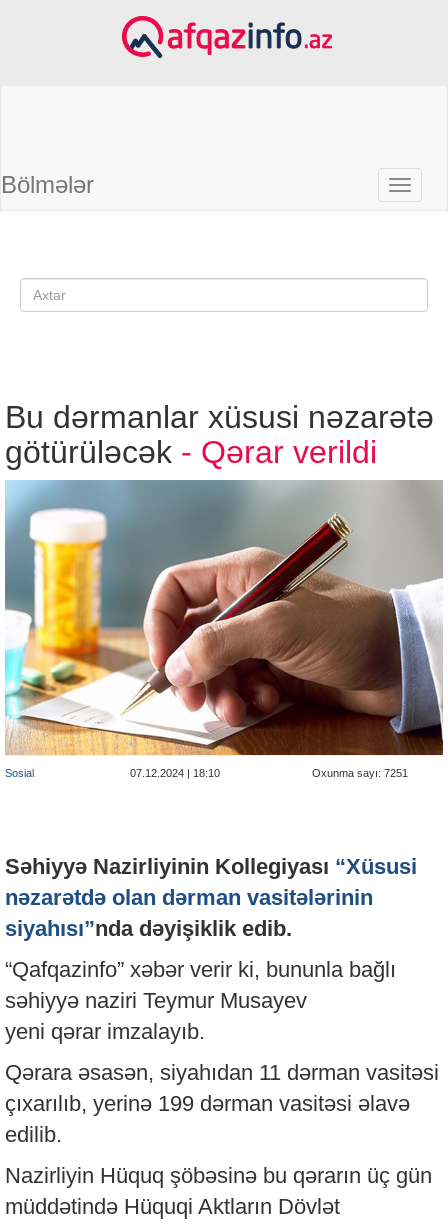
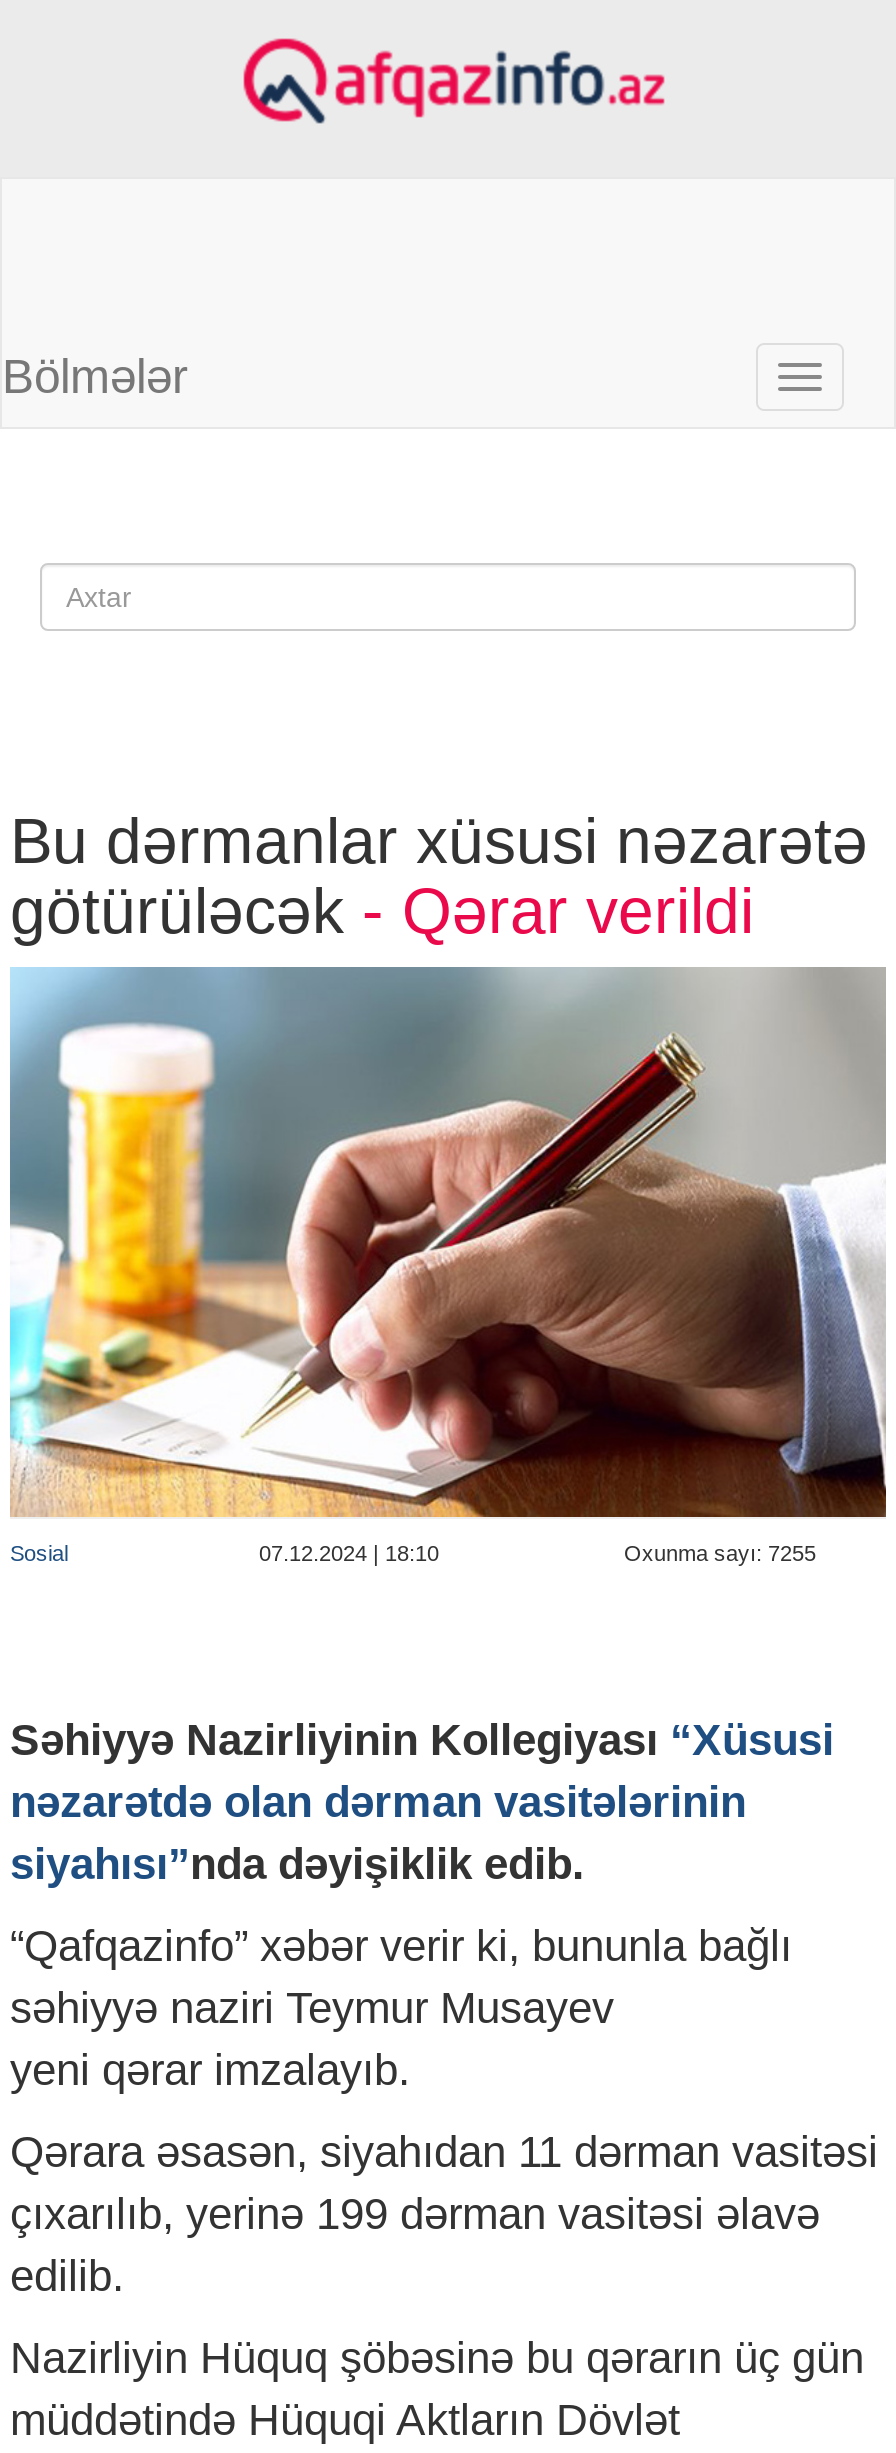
[312,767,408,779] Oxunma sayı: 7251 -> [624,1541,816,1565] Oxunma sayı: 7255

